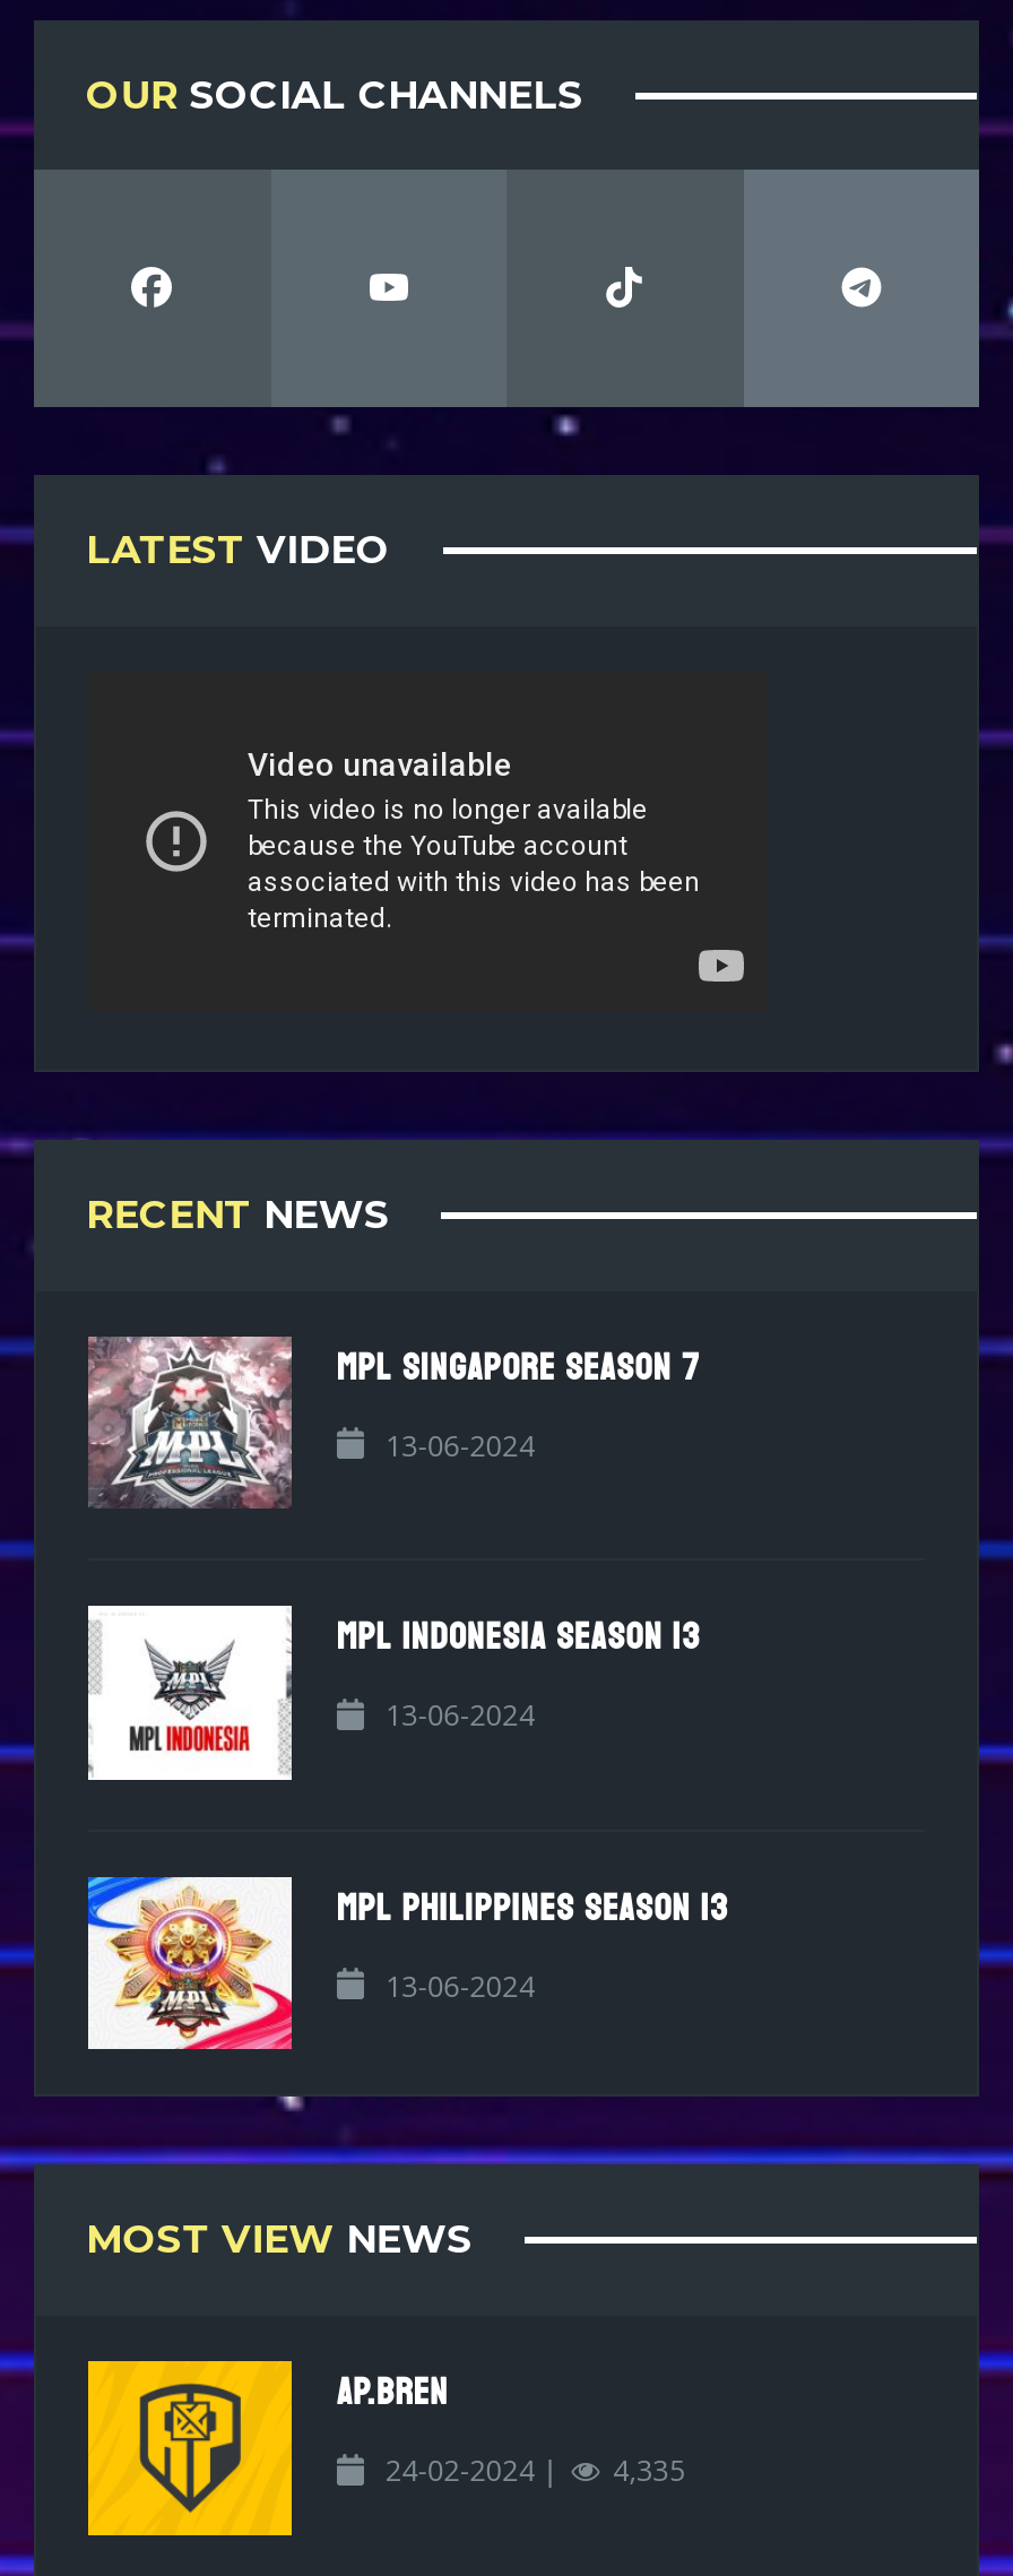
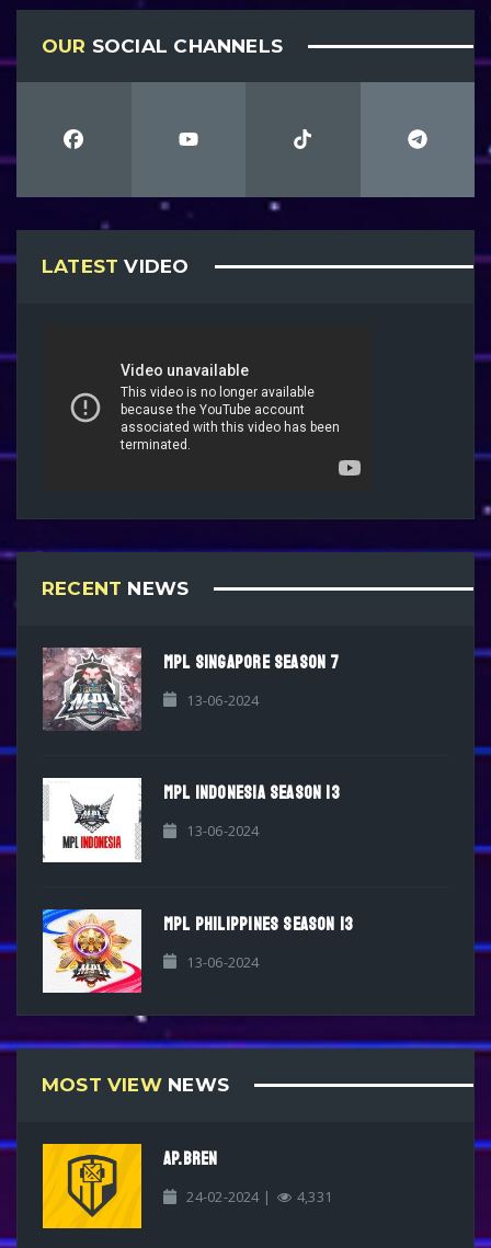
[606,2452,685,2491] 4,335 -> [294,1188,332,1207] 4,331

